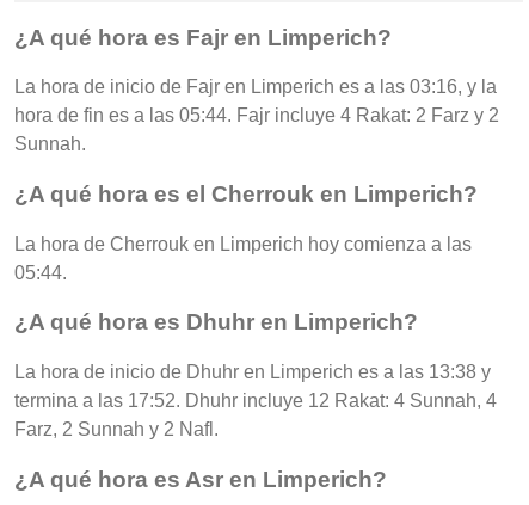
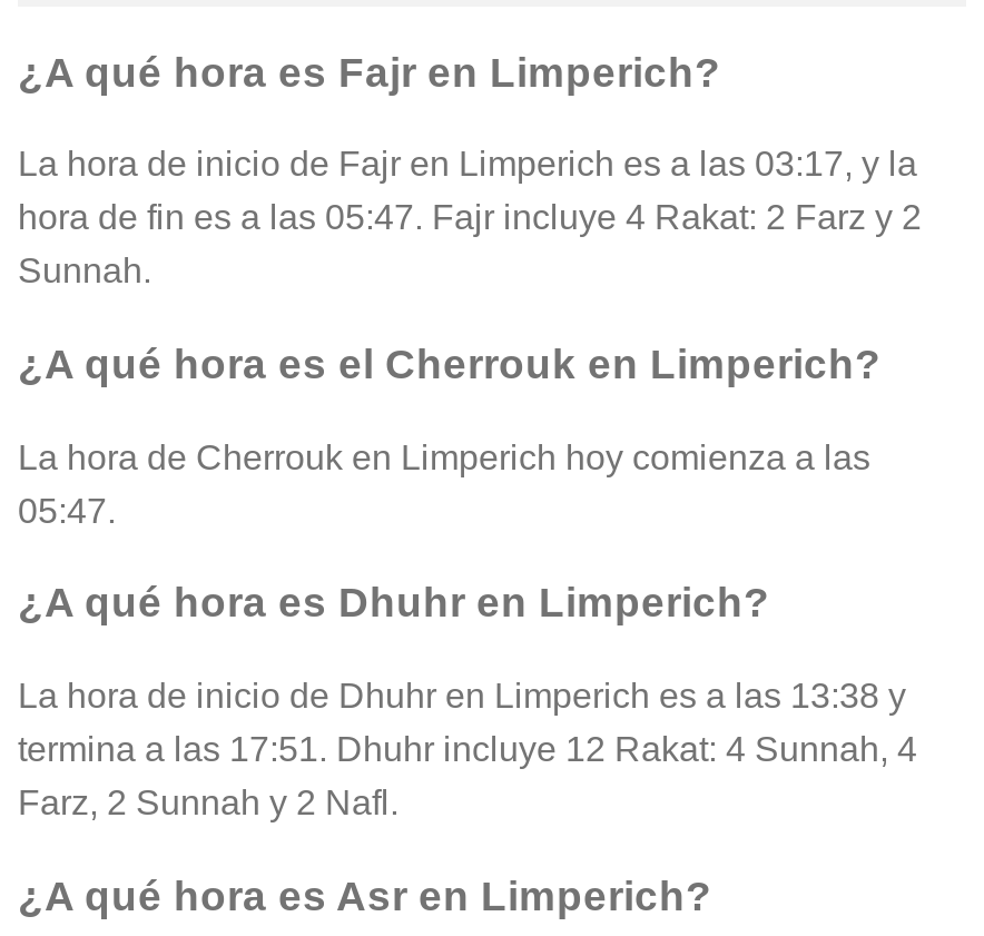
[14,77,497,97] La hora de inicio de Fajr en Limperich es a las 03:16, y la -> [18,145,917,183] La hora de inicio de Fajr en Limperich es a las 03:17, y la
[14,105,499,126] hora de fin es a las 05:44. Fajr incluye 4 Rakat: 2 Farz y 2 -> [18,199,922,236] hora de fin es a las 05:47. Fajr incluye 4 Rakat: 2 Farz y 2
[14,262,67,283] 05:44. -> [18,491,116,529] 05:47.
[14,391,497,411] termina a las 17:52. Dhuhr incluye 12 Rakat: 4 Sunnah, 4 -> [18,730,917,768] termina a las 17:51. Dhuhr incluye 12 Rakat: 4 Sunnah, 4

